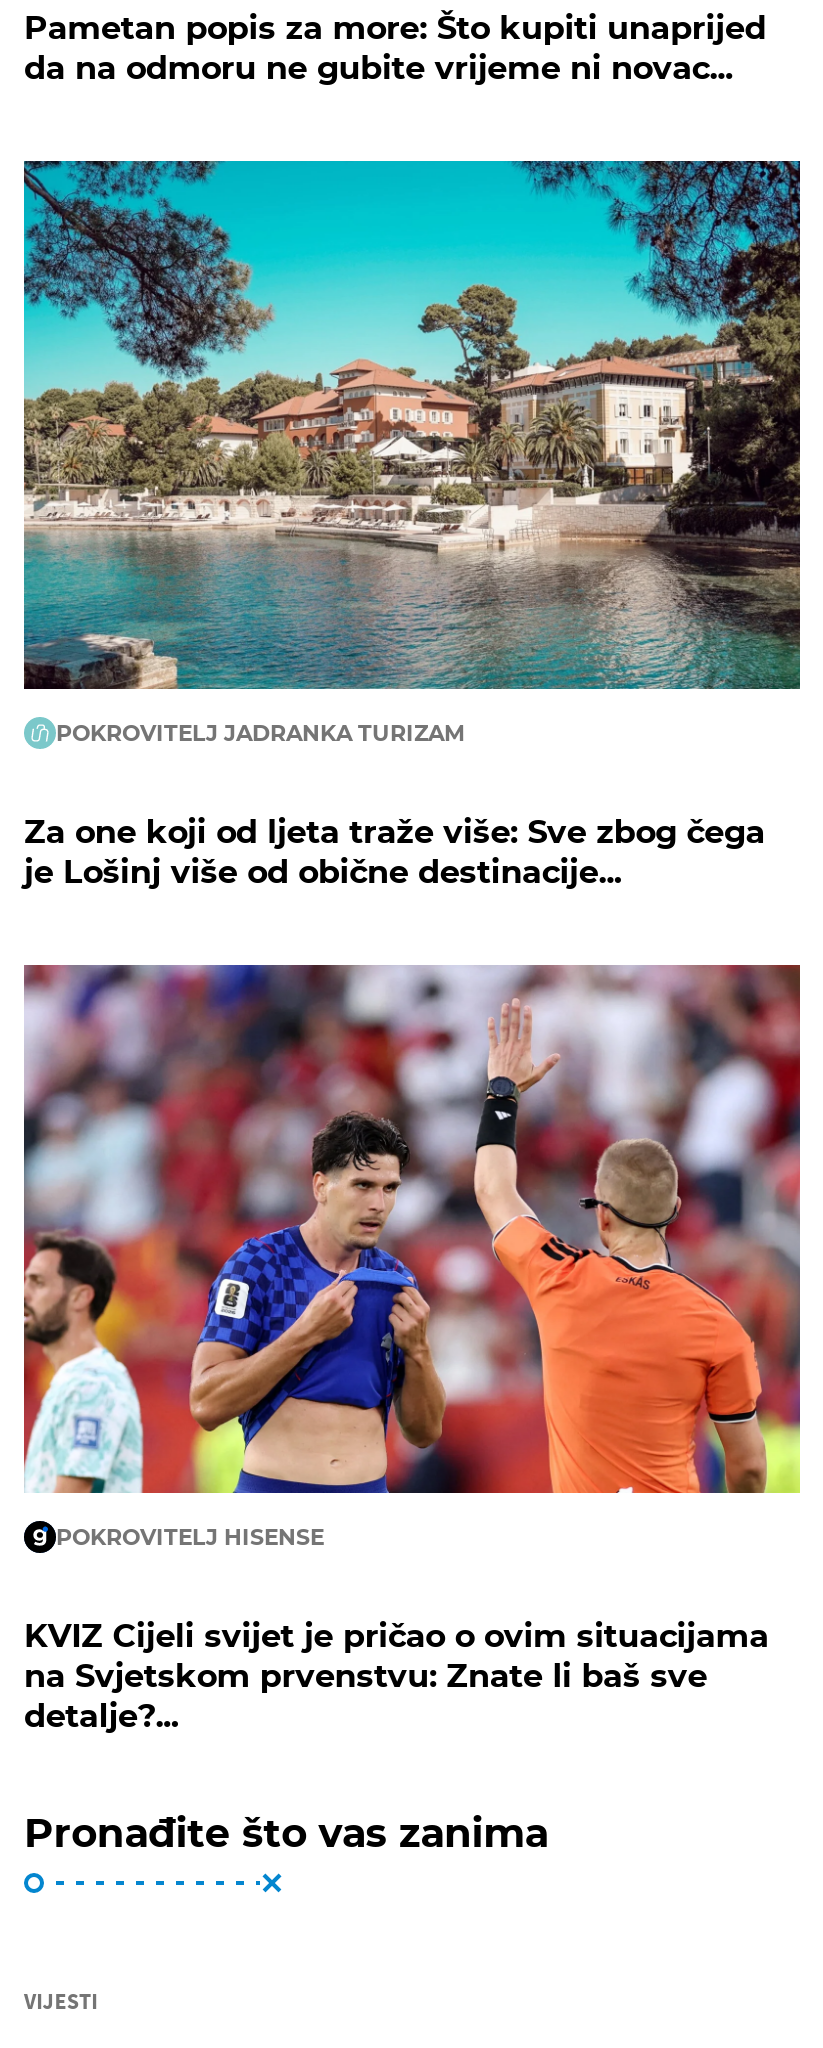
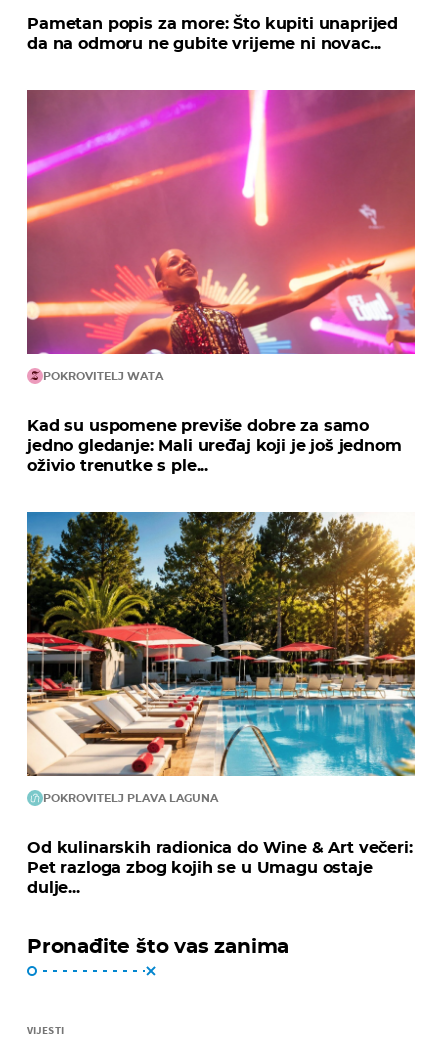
[22,159,802,747] [image] | POKROVITELJ JADRANKA TURIZAM -> [26,89,416,383] [image] | POKROVITELJ WATA
[24,813,765,891] Za one koji od ljeta traže više: Sve zbog čega | je Lošinj više od obične destinacije... -> [27,416,402,475] Kad su uspomene previše dobre za samo | jedno gledanje: Mali uređaj koji je još jednom | oživio trenutke s ple...
[22,963,802,1551] [image] | POKROVITELJ HISENSE -> [26,511,416,805] [image] | POKROVITELJ PLAVA LAGUNA
[24,1617,769,1735] KVIZ Cijeli svijet je pričao o ovim situacijama | na Svjetskom prvenstvu: Znate li baš sve | detalje?... -> [27,838,413,897] Od kulinarskih radionica do Wine & Art večeri: | Pet razloga zbog kojih se u Umagu ostaje | dulje...

